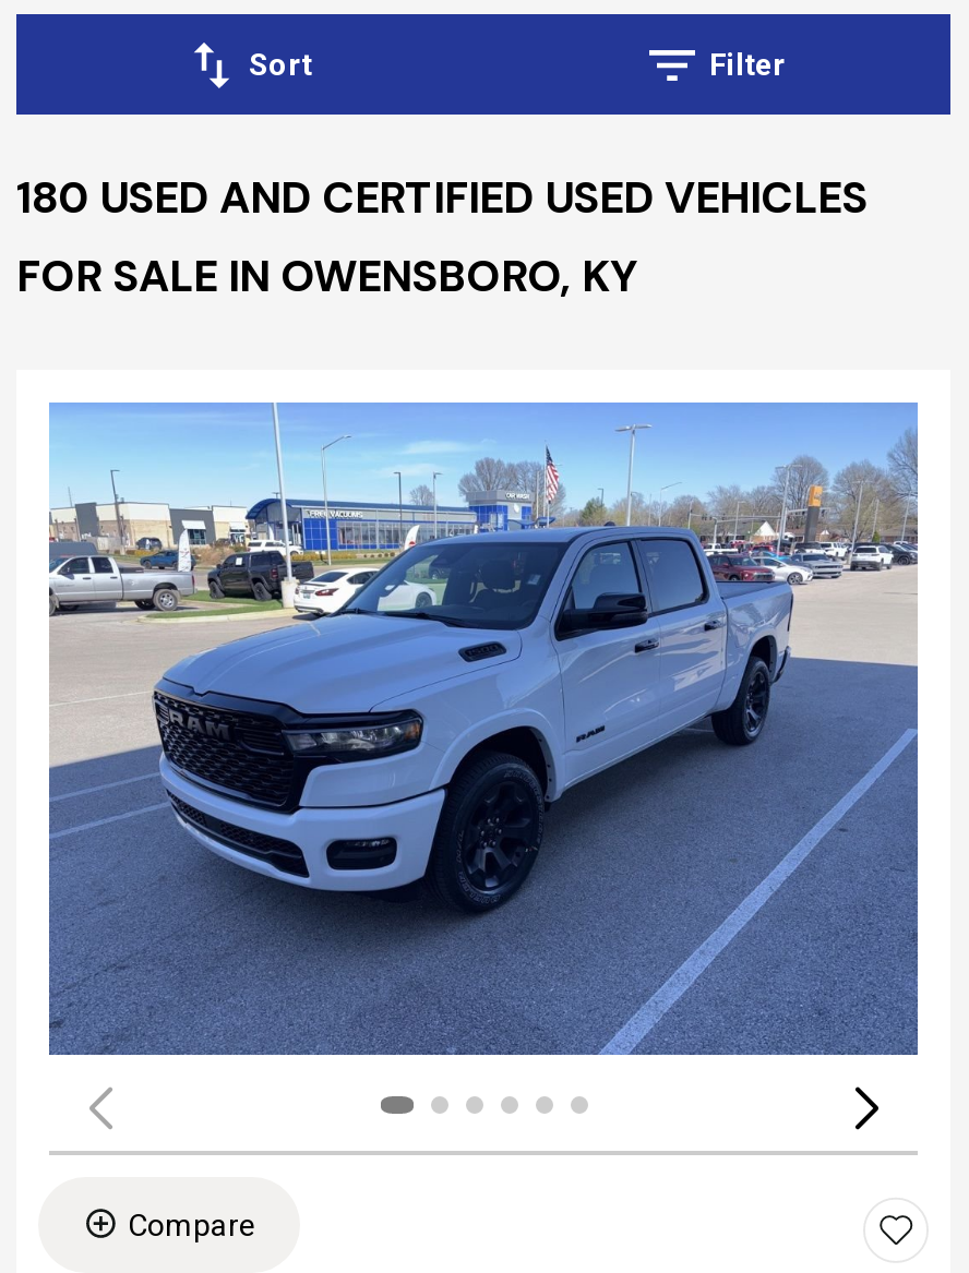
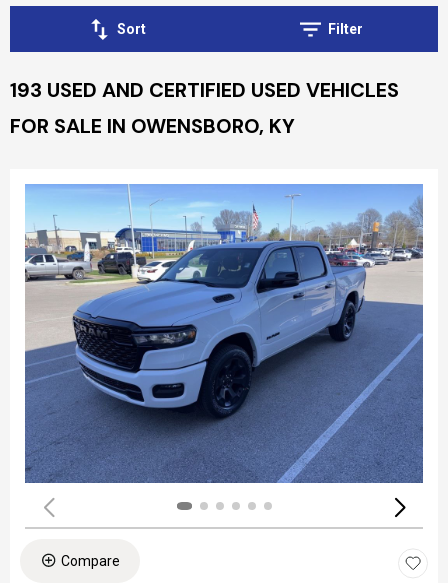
[16,169,868,226] 180 USED AND CERTIFIED USED VEHICLES -> [10,77,399,103] 193 USED AND CERTIFIED USED VEHICLES

